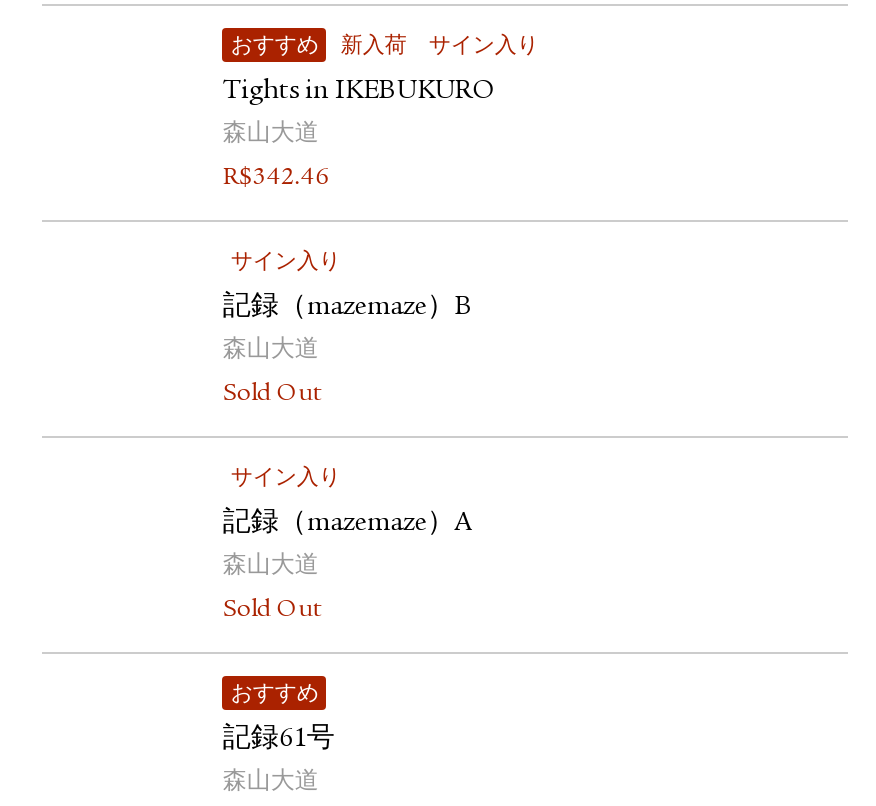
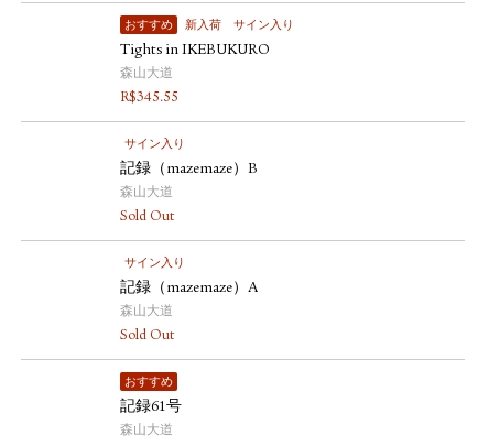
[223,167,329,193] R$342.46 -> [120,92,179,106] R$345.55

